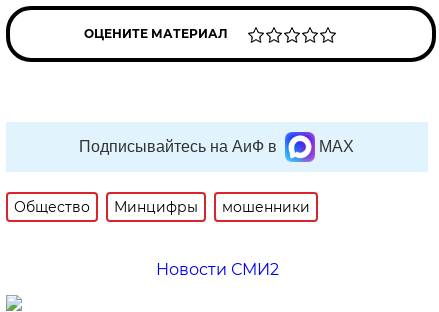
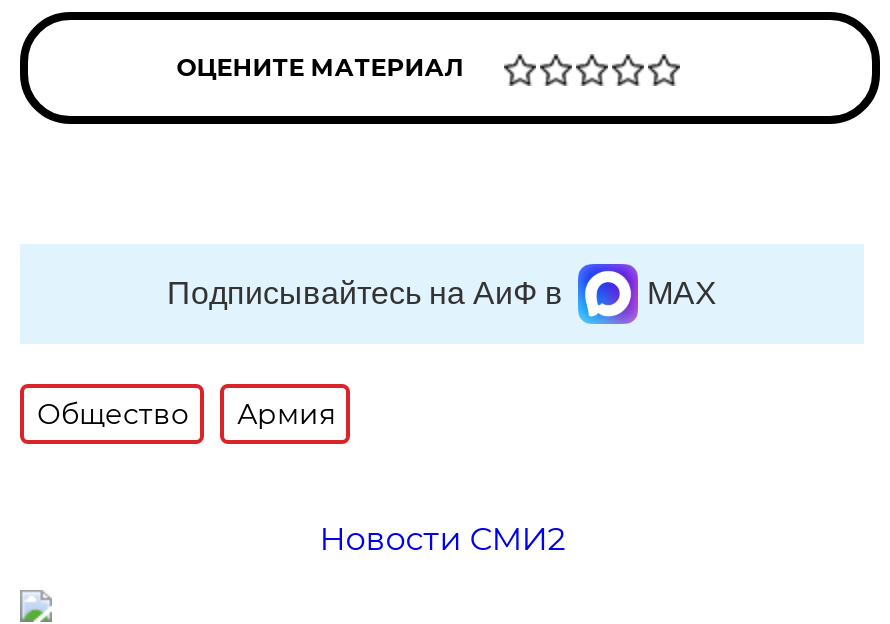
[114,198,310,216] Минцифры | мошенники -> [237,396,335,432] Армия

